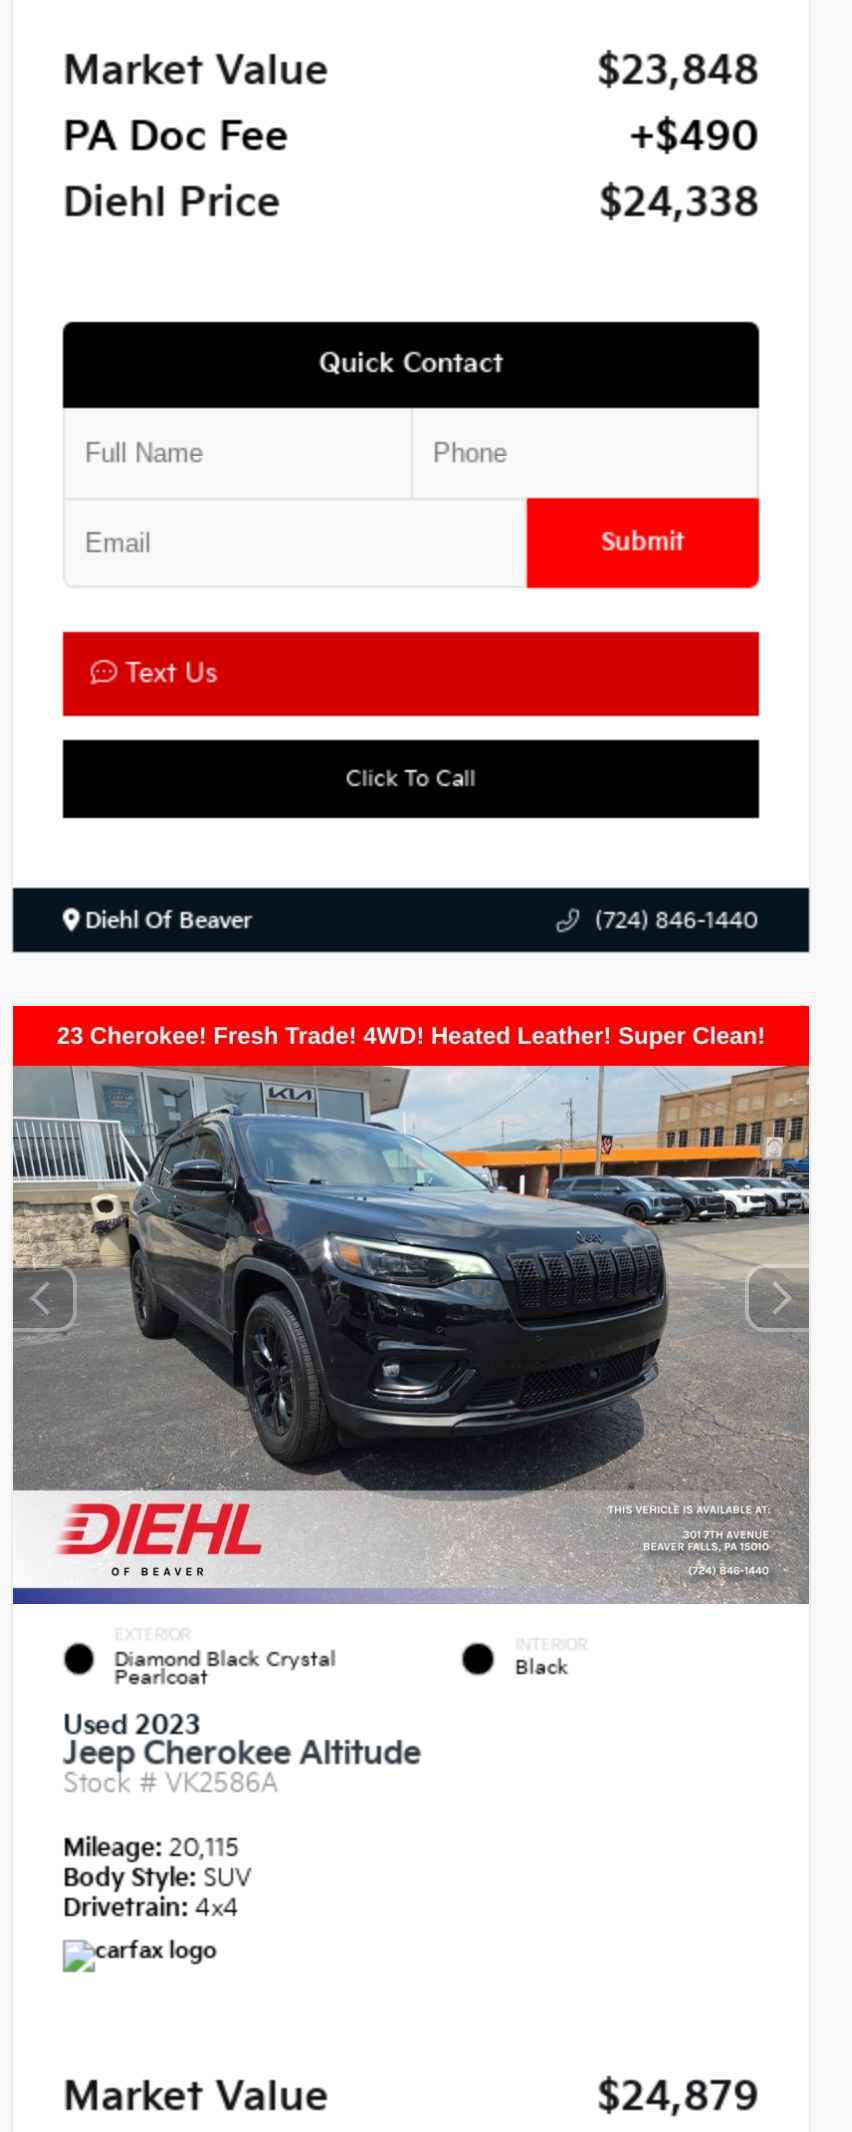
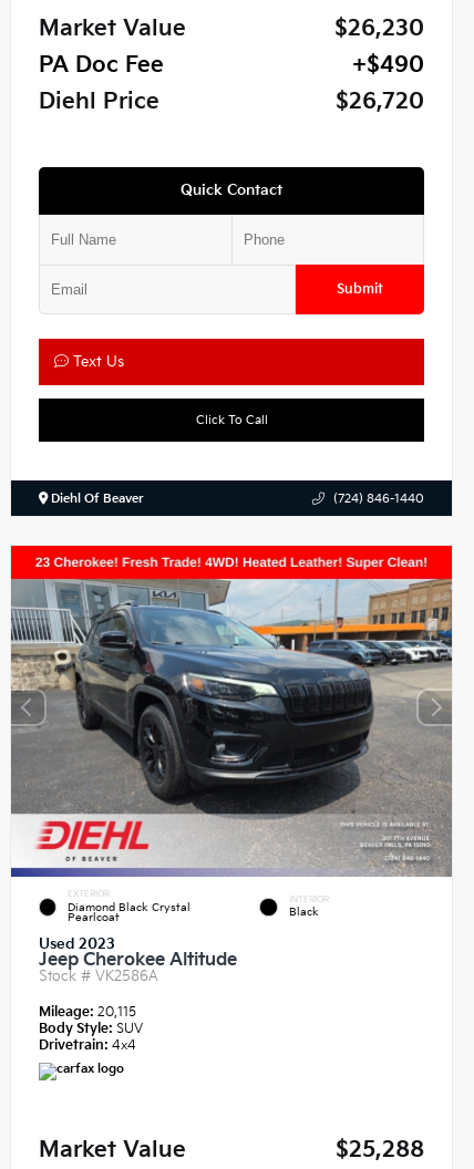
[597,48,759,96] $23,848 -> [334,15,424,42] $26,230
[599,180,759,228] $24,338 -> [336,89,424,115] $26,720
[597,2074,759,2122] $24,879 -> [336,1137,424,1163] $25,288

